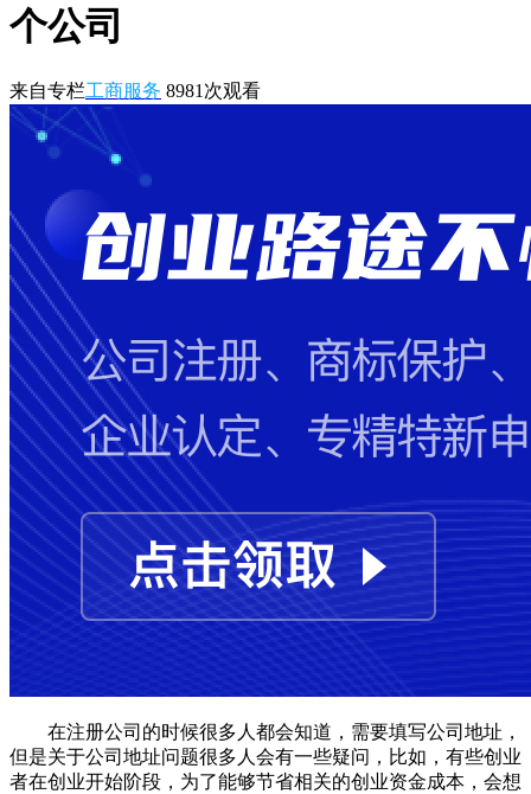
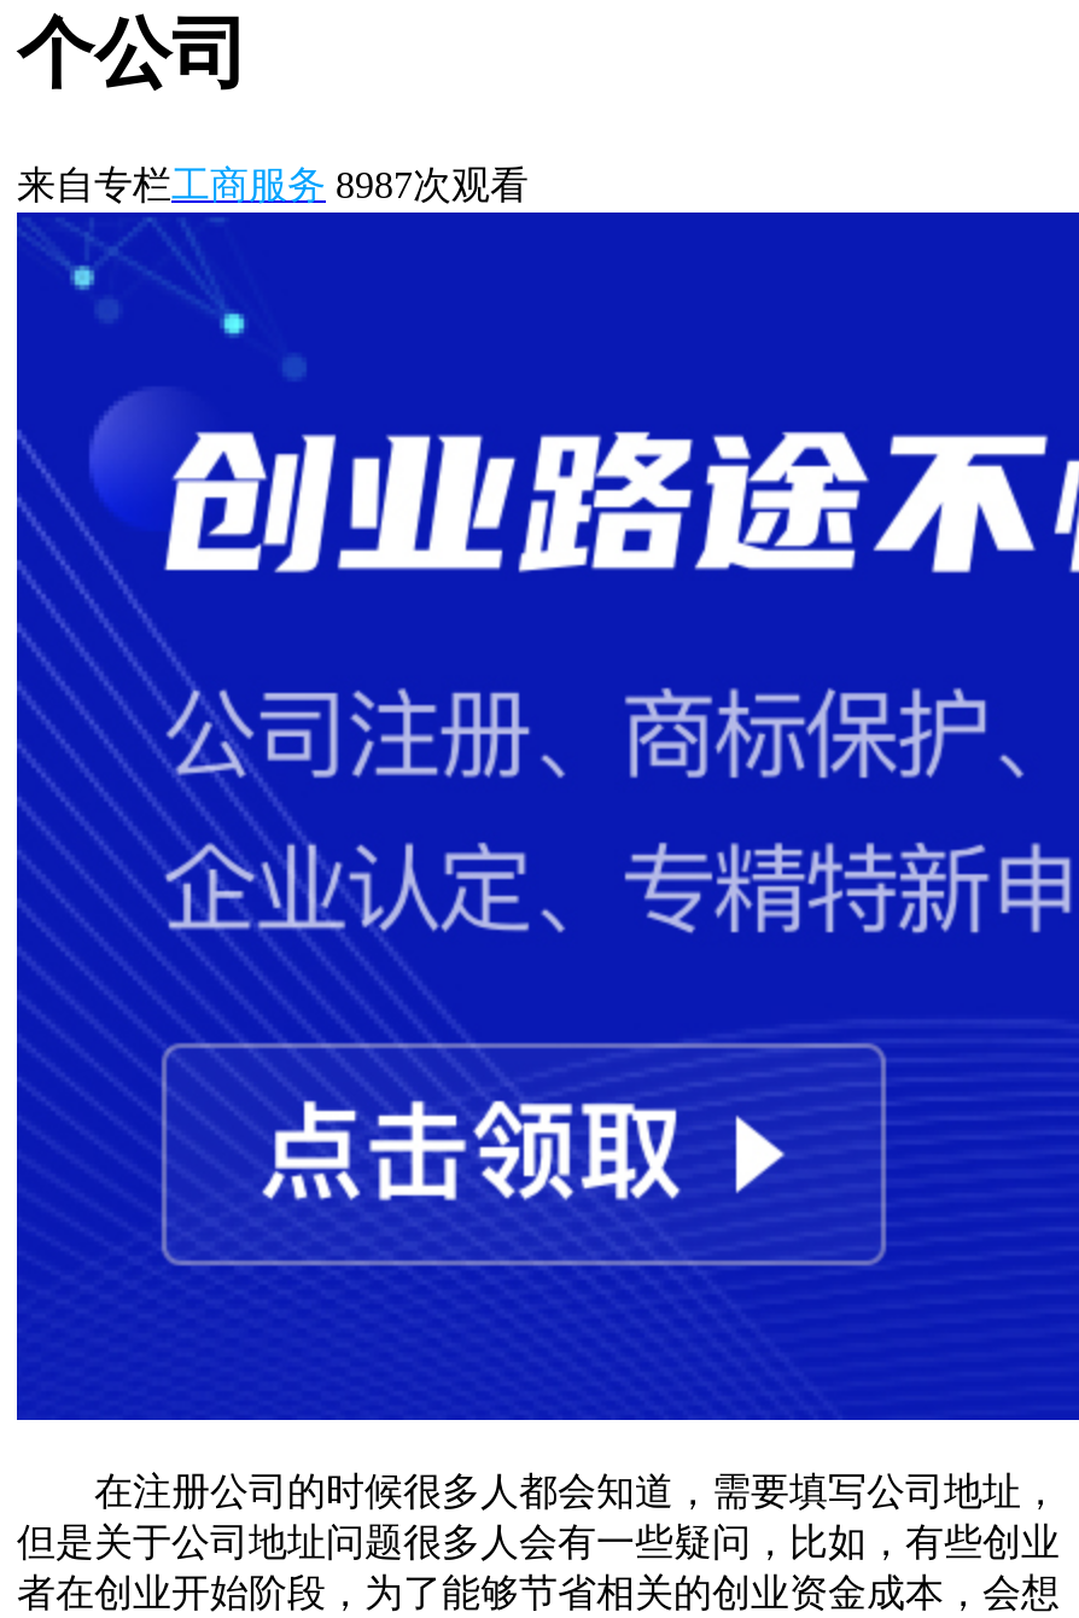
[9,80,261,101] 来自专栏工商服务 8981次观看 -> [17,164,529,205] 来自专栏工商服务 8987次观看

